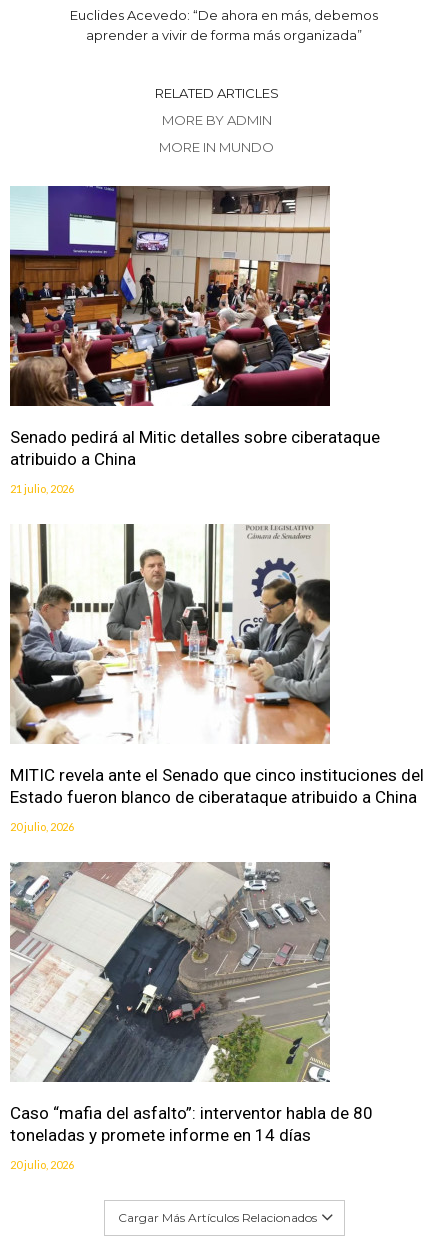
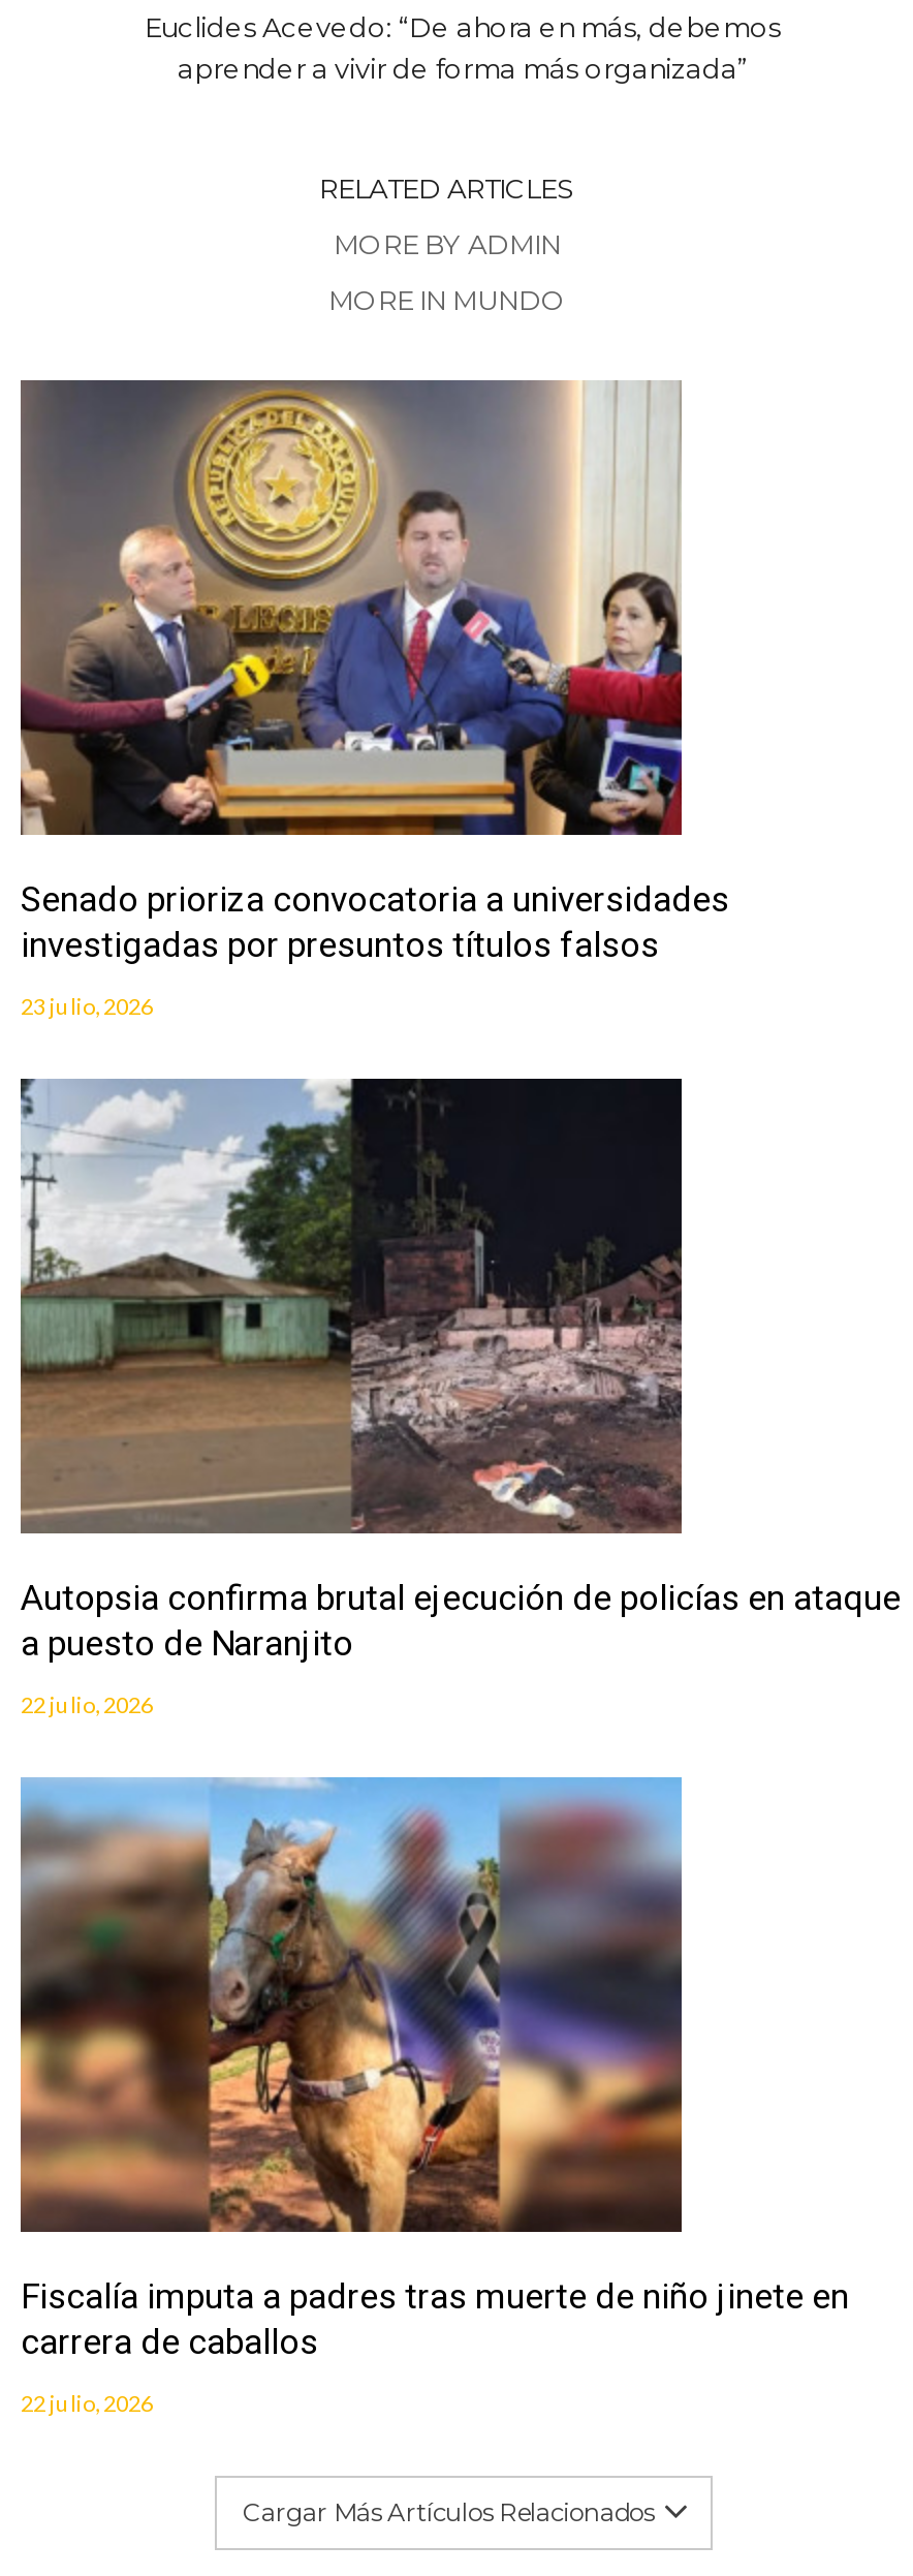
[9,185,380,469] [image] | Senado pedirá al Mitic detalles sobre ciberataque | atribuido a China -> [19,378,729,965] [image] | Senado prioriza convocatoria a universidades | investigadas por presuntos títulos falsos
[10,482,74,495] 21 julio, 2026 -> [21,992,153,1019] 23 julio, 2026
[9,523,424,807] [image] | MITIC revela ante el Senado que cinco instituciones del | Estado fueron blanco de ciberataque atribuido a China -> [19,1077,901,1664] [image] | Autopsia confirma brutal ejecución de policías en ataque | a puesto de Naranjito
[10,820,74,833] 20 julio, 2026 -> [21,1690,153,1717] 22 julio, 2026
[10,861,373,1145] [image] | Caso “mafia del asfalto”: interventor habla de 80 | toneladas y promete informe en 14 días -> [19,1775,849,2362] [image] | Fiscalía imputa a padres tras muerte de niño jinete en | carrera de caballos
[10,1158,74,1171] 20 julio, 2026 -> [21,2389,153,2416] 22 julio, 2026

